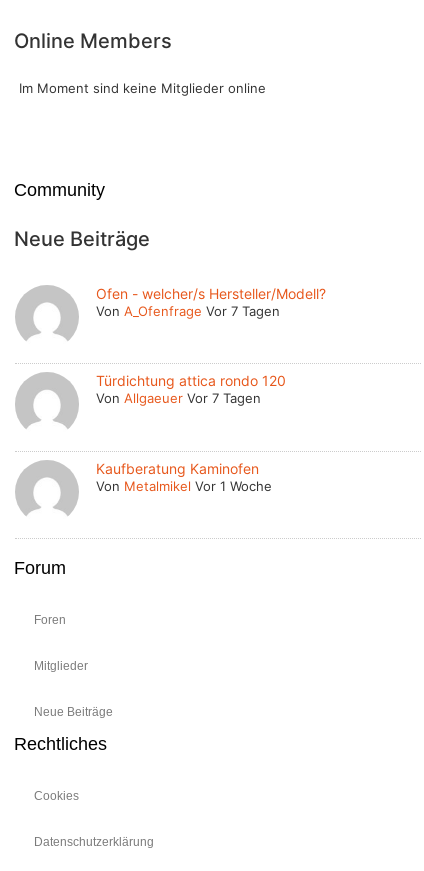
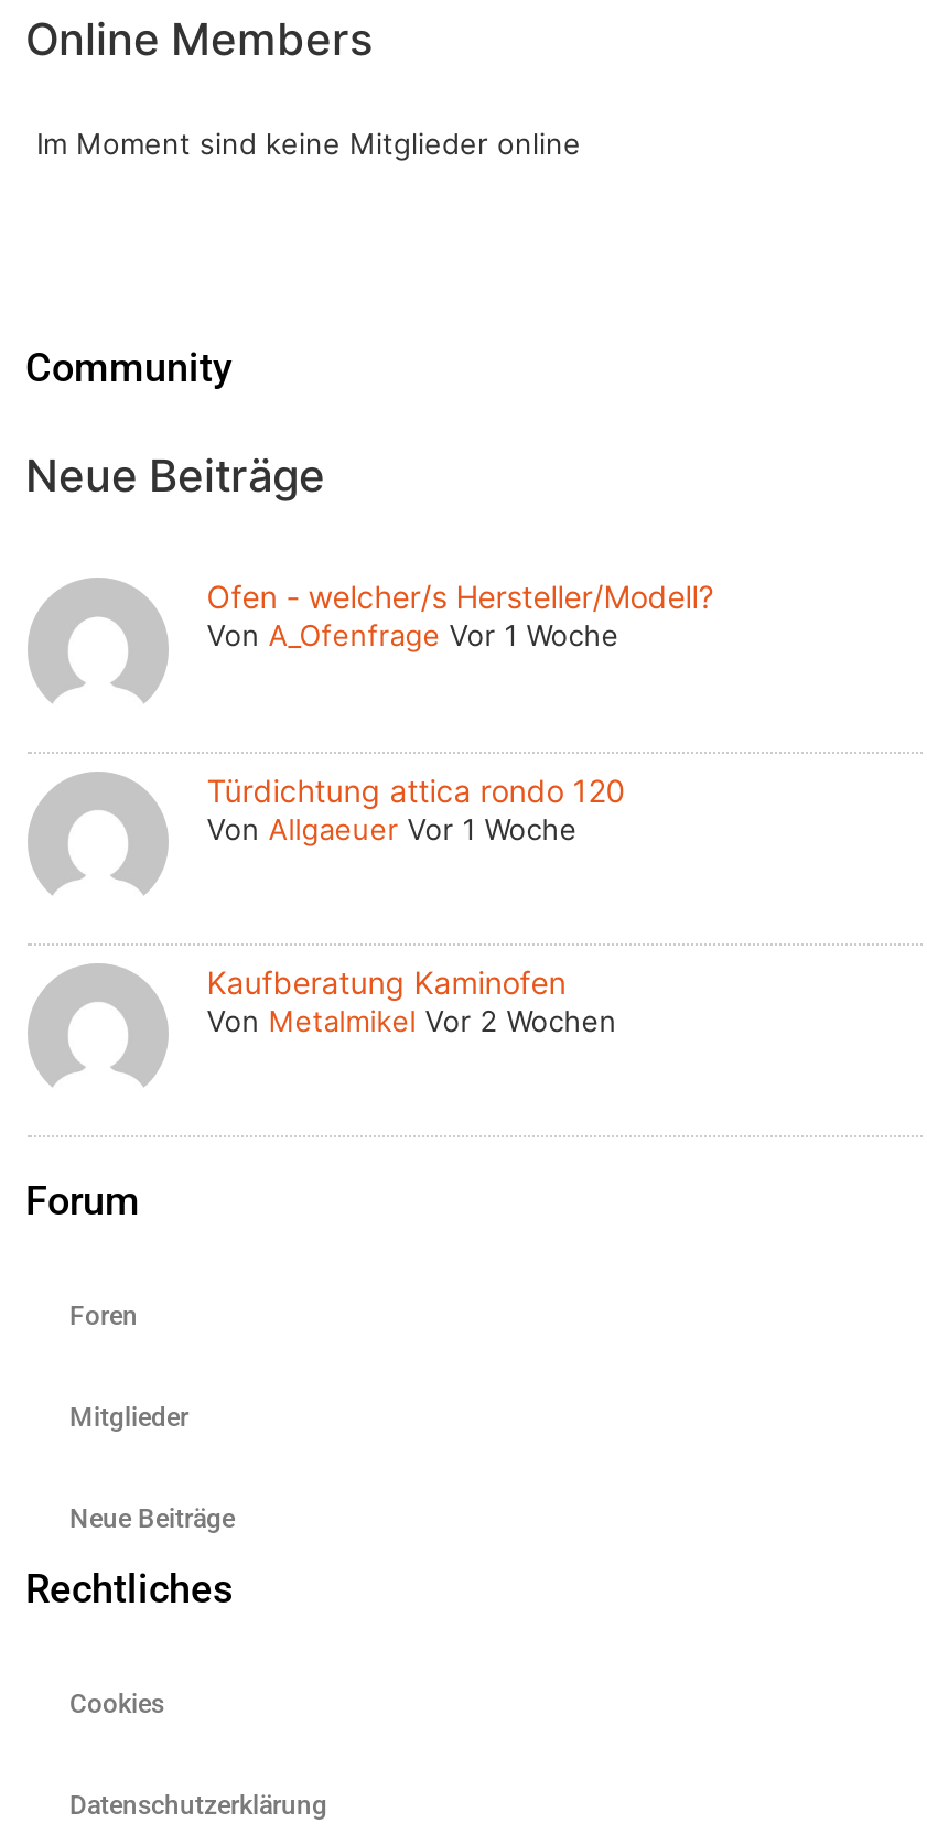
[96,303,280,319] Von A_Ofenfrage Vor 7 Tagen -> [207,617,619,652] Von A_Ofenfrage Vor 1 Woche
[96,390,261,406] Von Allgaeuer Vor 7 Tagen -> [207,810,577,845] Von Allgaeuer Vor 1 Woche
[96,478,272,494] Von Metalmikel Vor 1 Woche -> [207,1002,617,1037] Von Metalmikel Vor 2 Wochen

